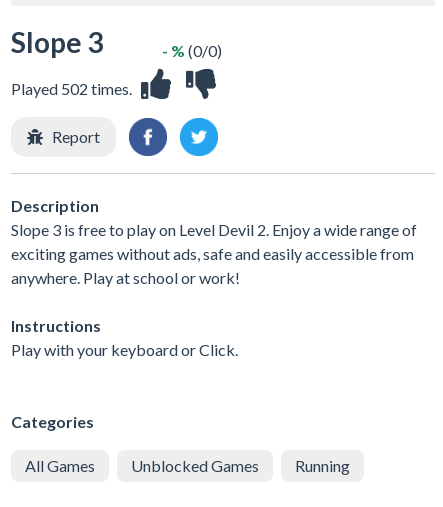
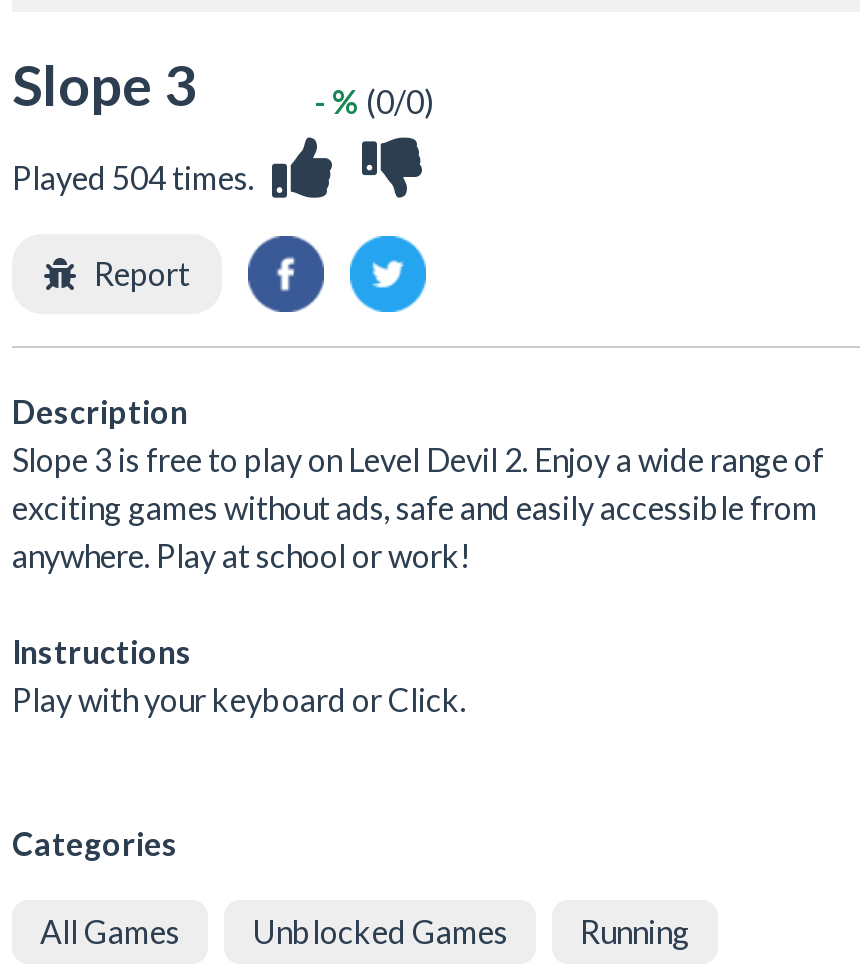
[11,79,132,98] Played 502 times. -> [12,158,254,196] Played 504 times.

